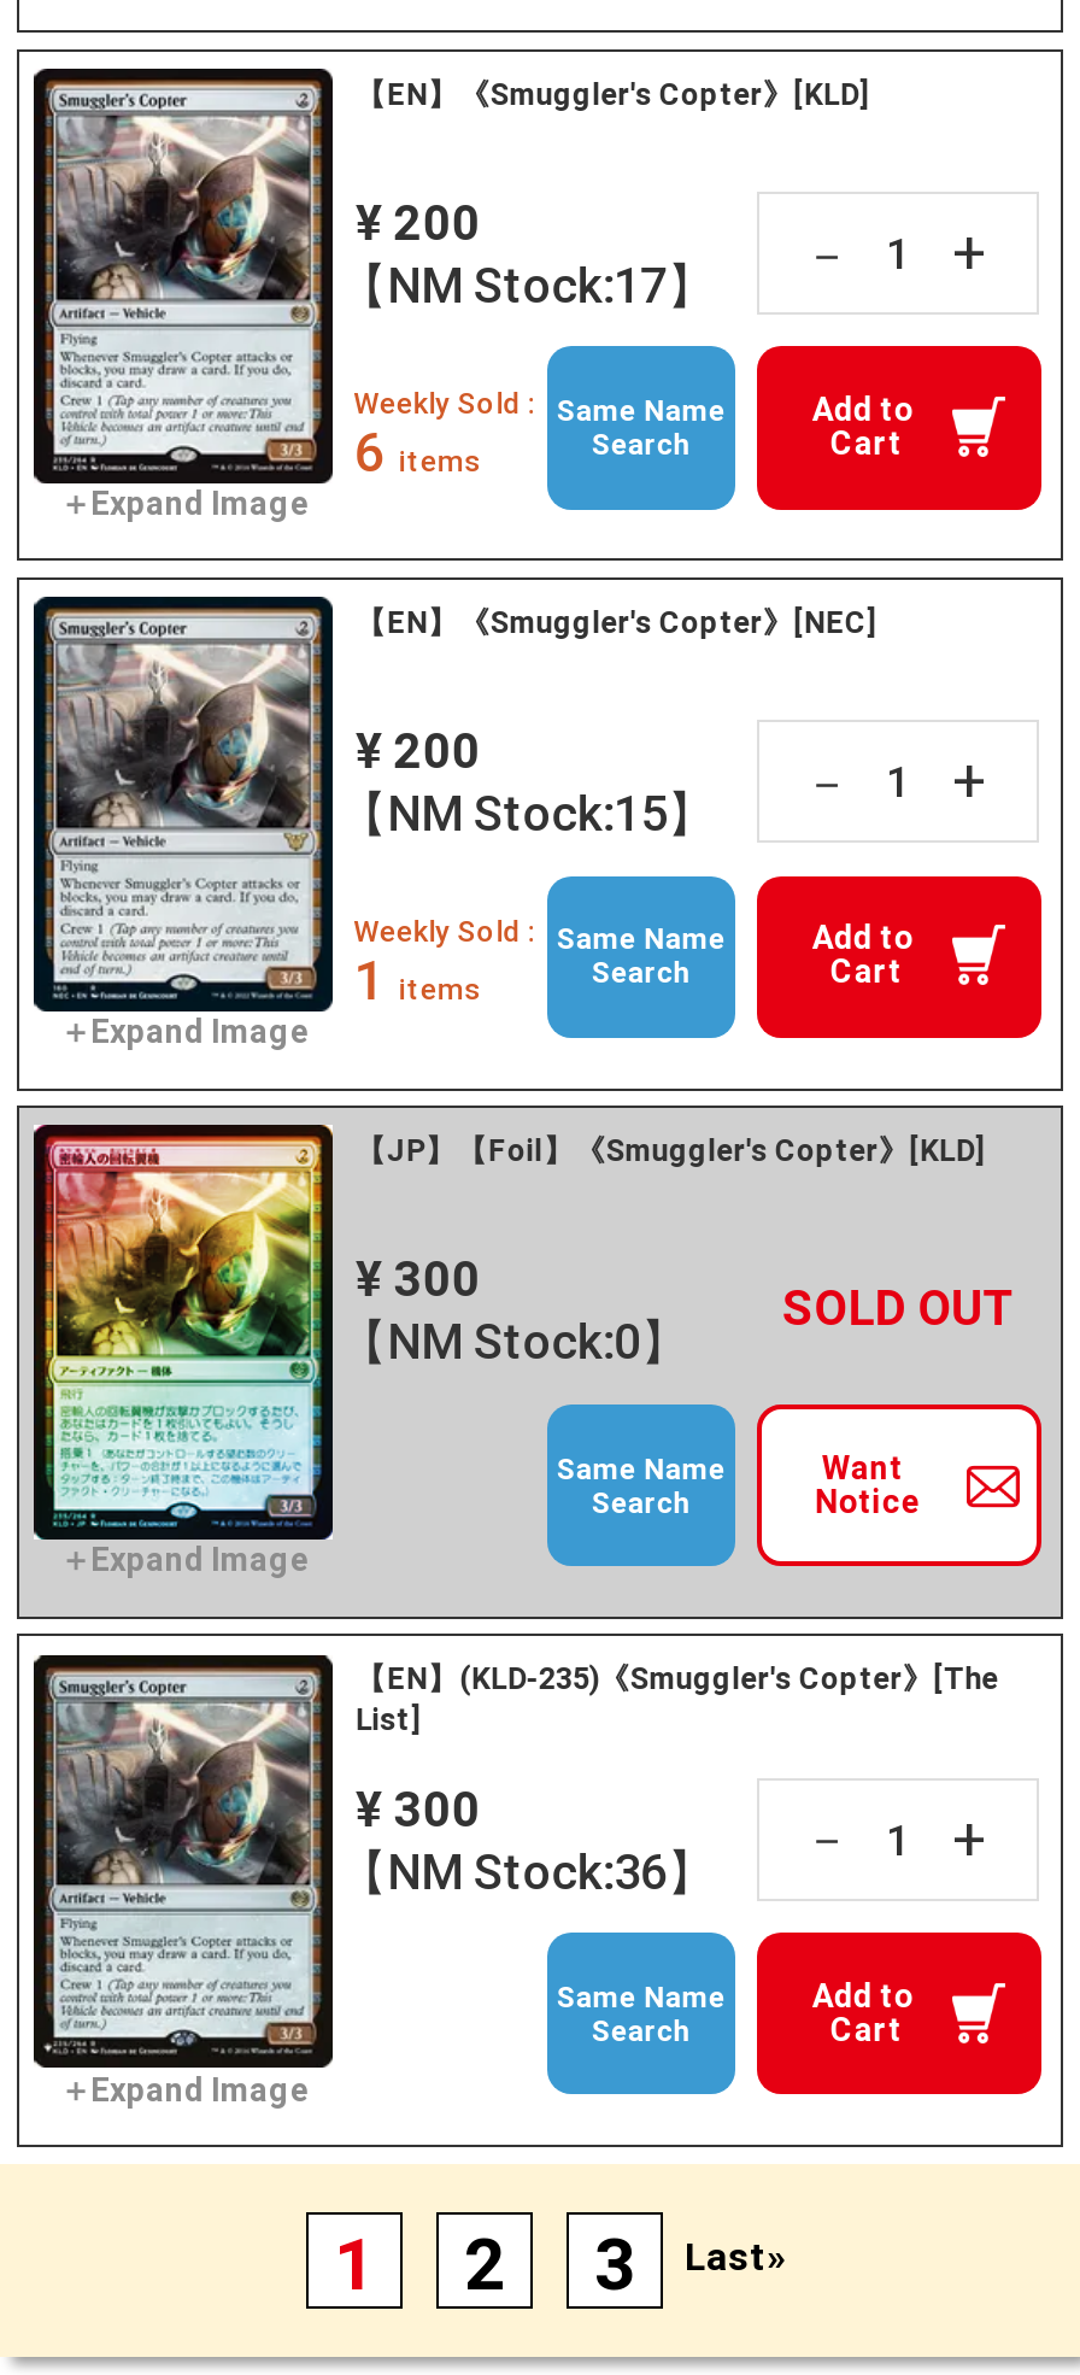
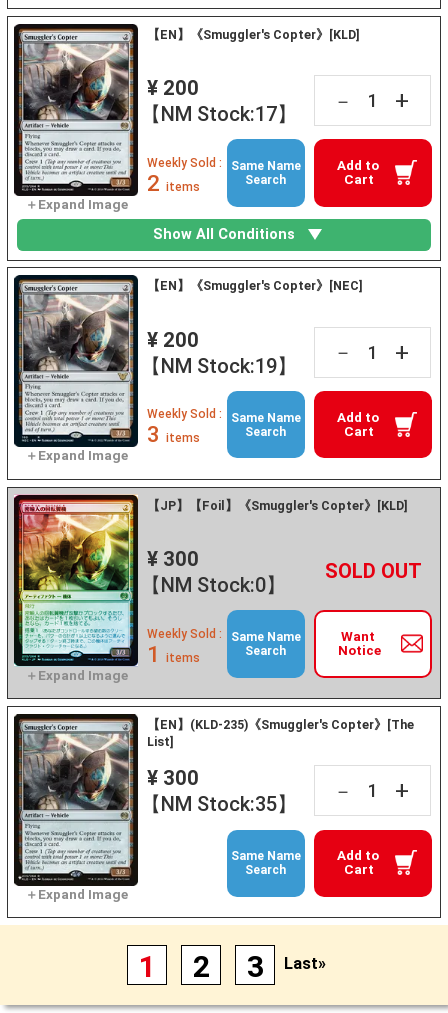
[353,420,481,483] 6 items -> [147,170,200,196] 2 items
none -> [153,225,295,243] Show All Conditions
[339,785,715,843] 【NM Stock:15】 -> [141,353,297,377] 【NM Stock:19】
[353,949,481,1012] 1 items -> [147,421,200,447] 3 items
none -> [147,627,222,667] Weekly Sold : | 1 items
[339,1843,715,1900] 【NM Stock:36】 -> [141,792,297,816] 【NM Stock:35】

